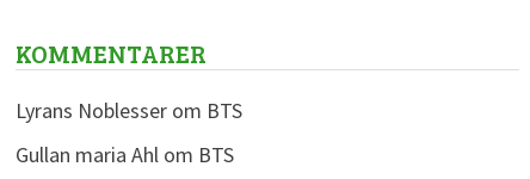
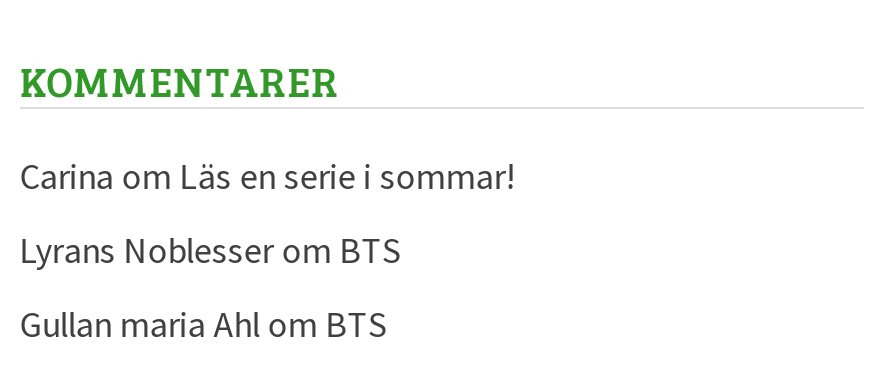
none -> [20,154,518,200] Carina om Läs en serie i sommar!

